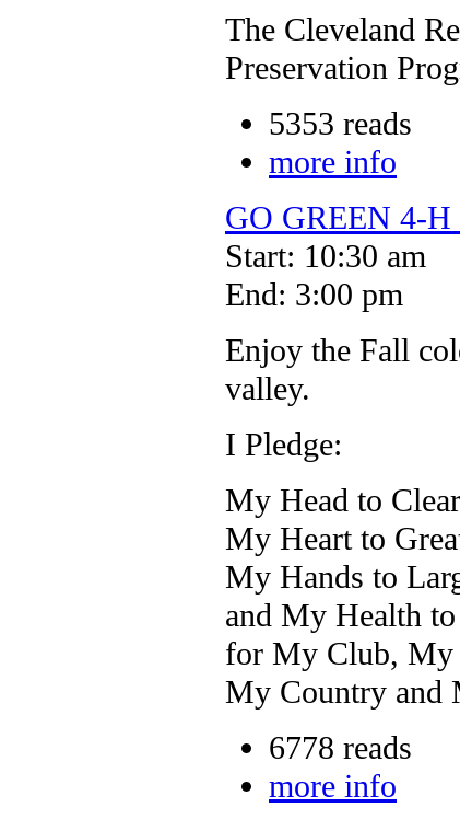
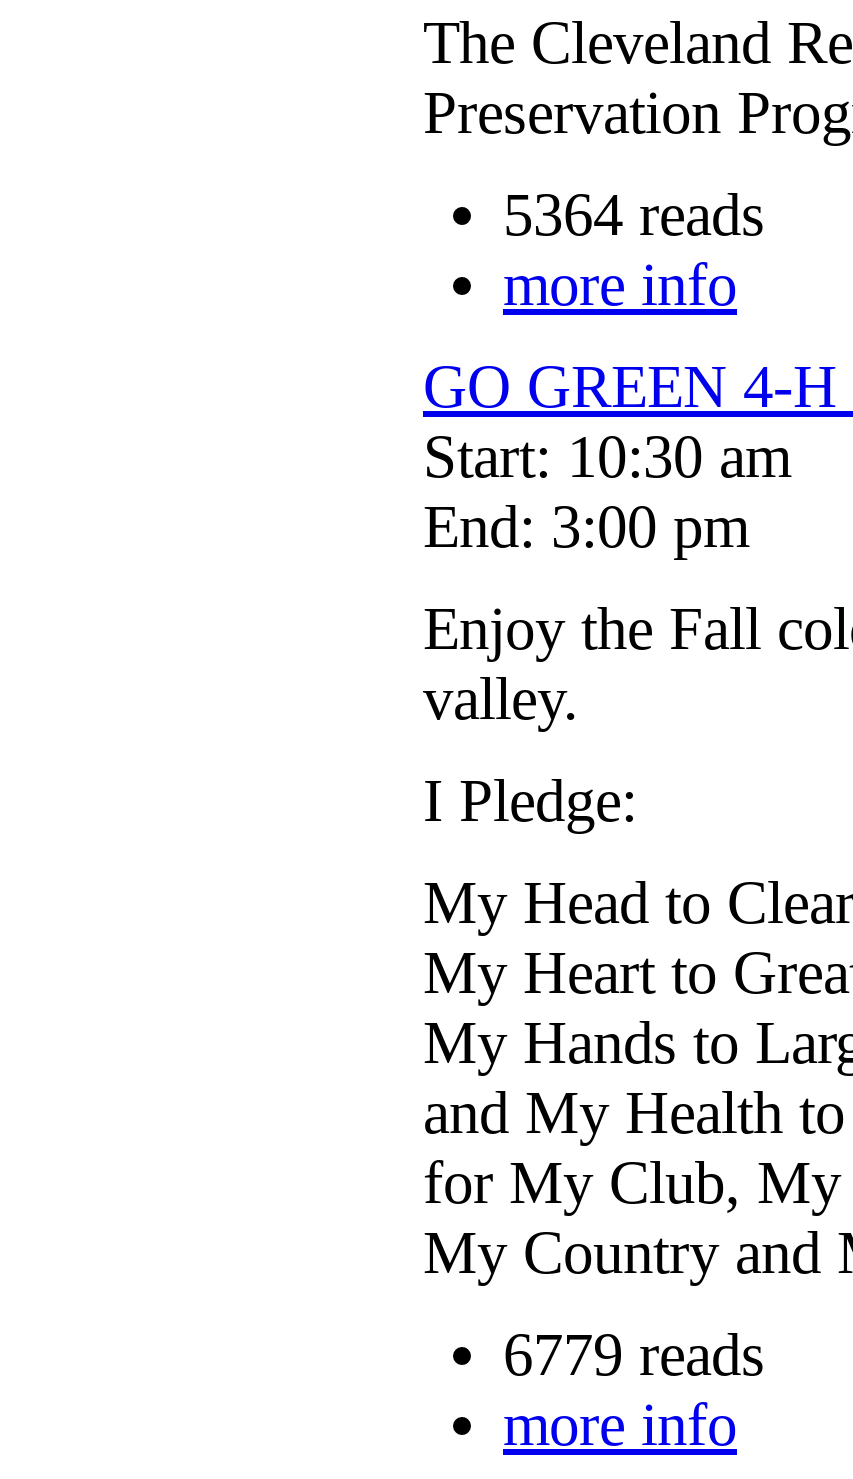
[269,105,412,142] 5353 reads -> [503,181,765,249] 5364 reads
[269,729,412,766] 6778 reads -> [503,1321,765,1389] 6779 reads

